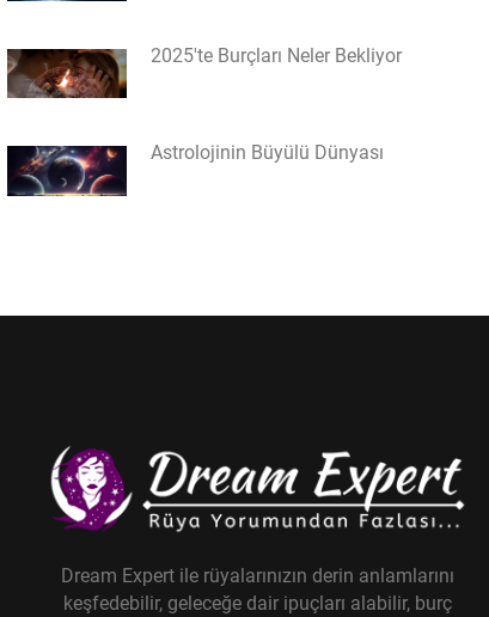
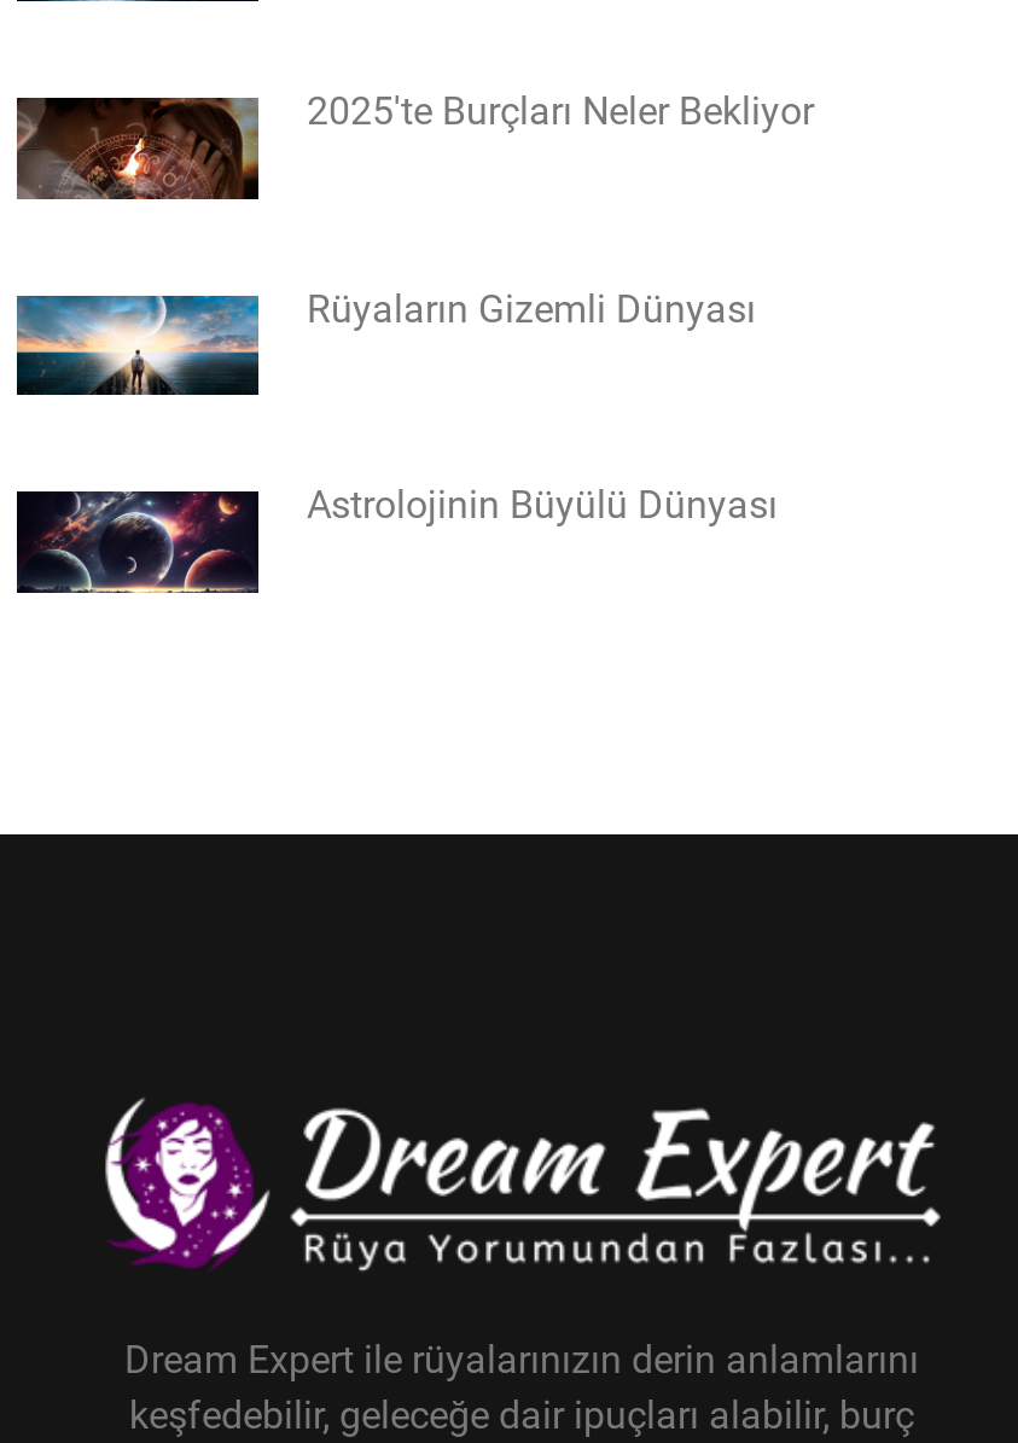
none -> [17,286,756,396] [image] | Rüyaların Gizemli Dünyası

